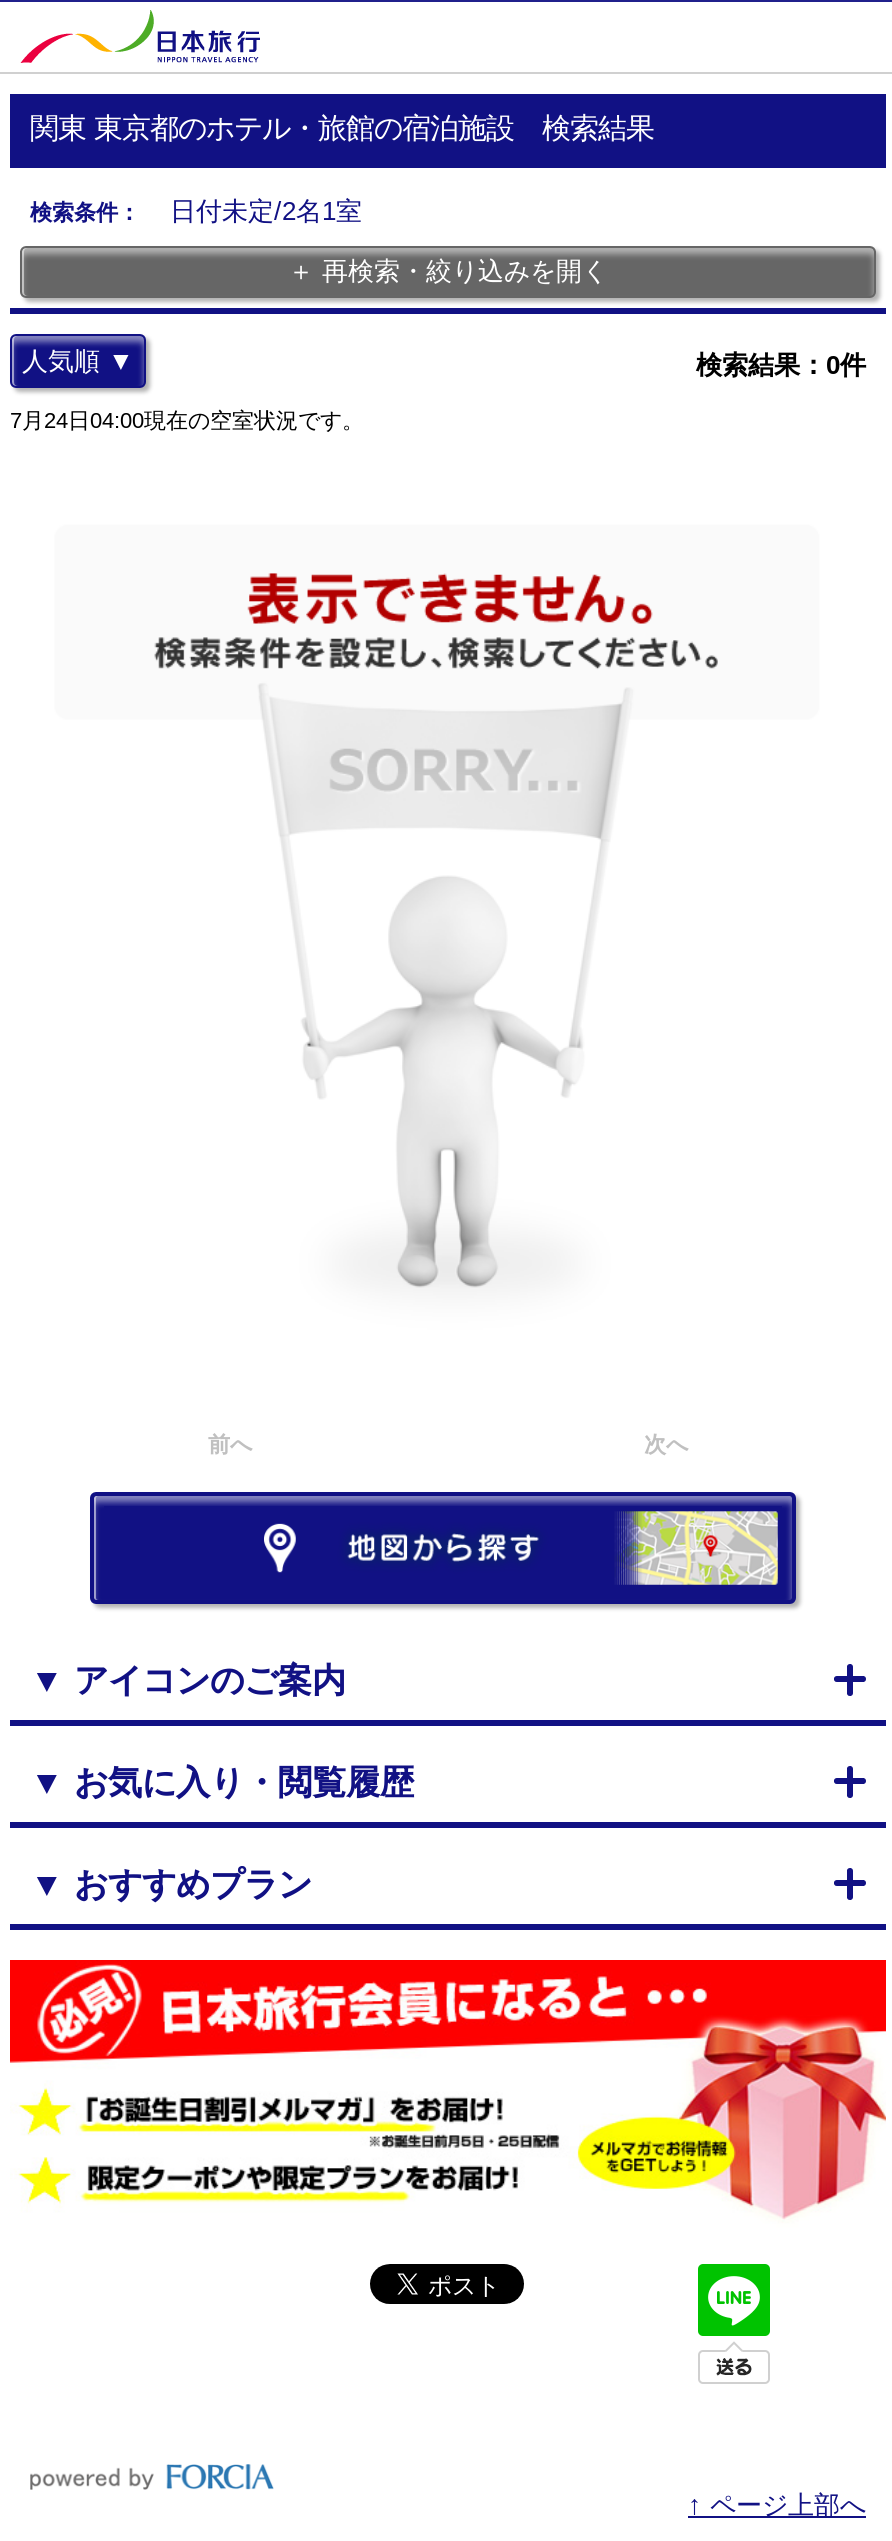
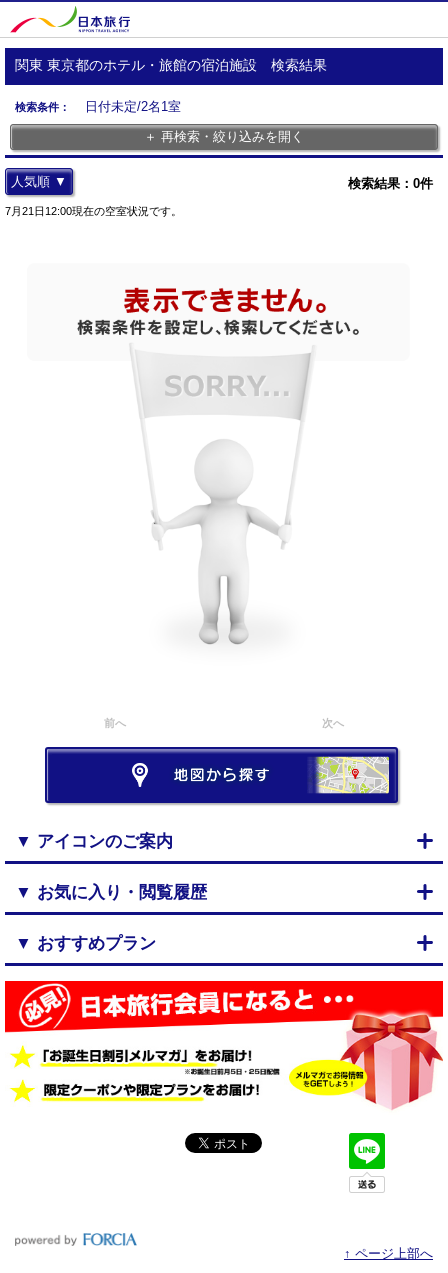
[10,408,364,432] 7月24日04:00現在の空室状況です。 -> [5,205,182,217] 7月21日12:00現在の空室状況です。

